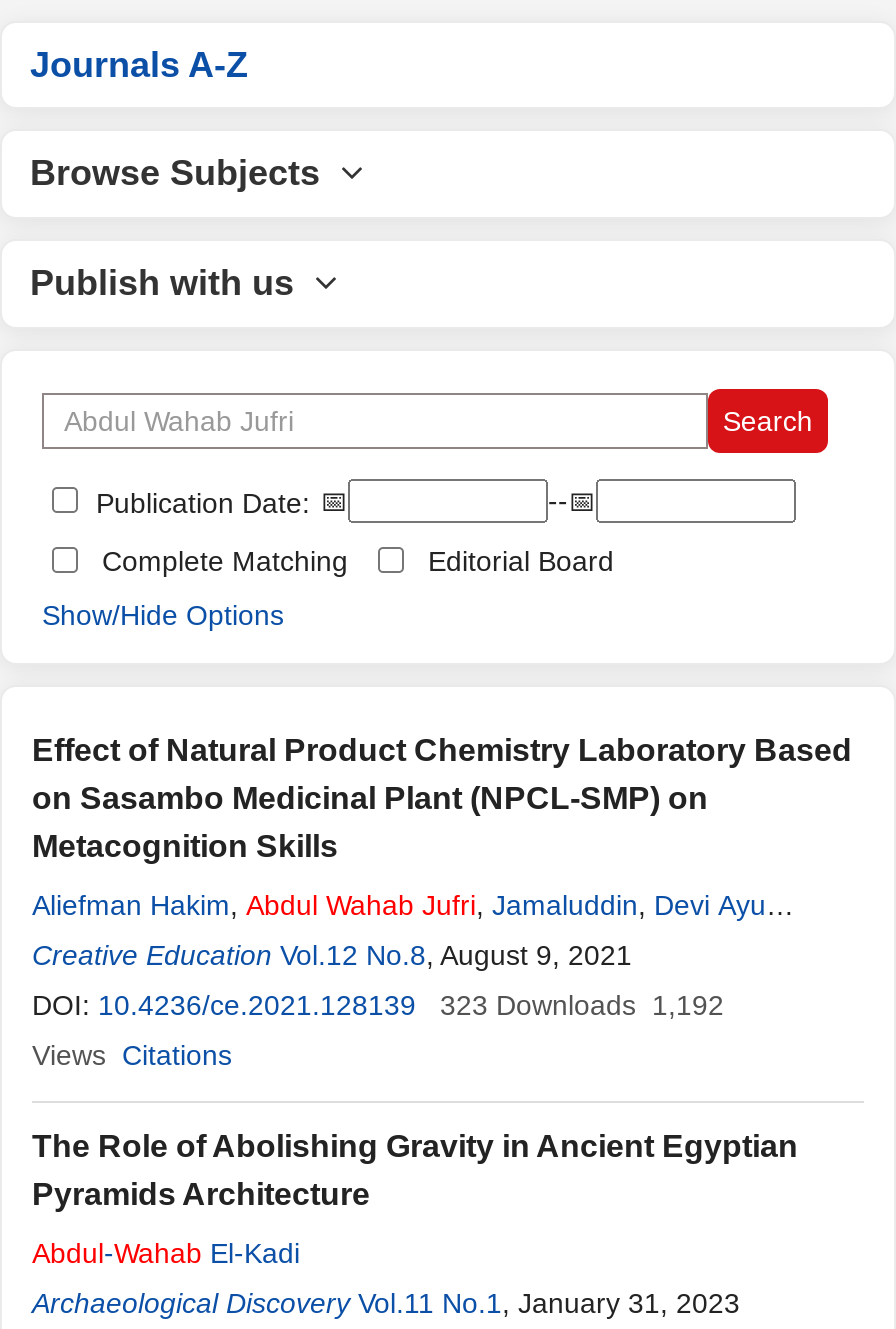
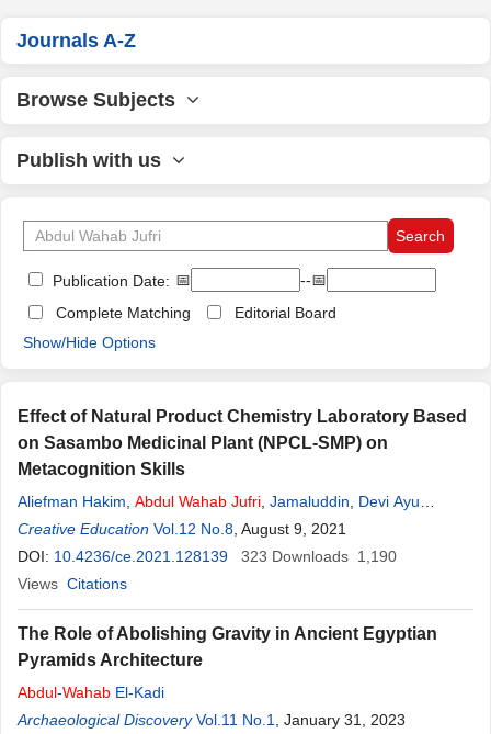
[32,989,724,1021] DOI: 10.4236/ce.2021.128139 323 Downloads 1,192 -> [18,547,397,565] DOI: 10.4236/ce.2021.128139 323 Downloads 1,190

